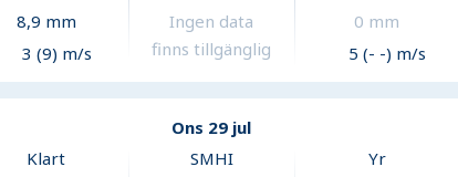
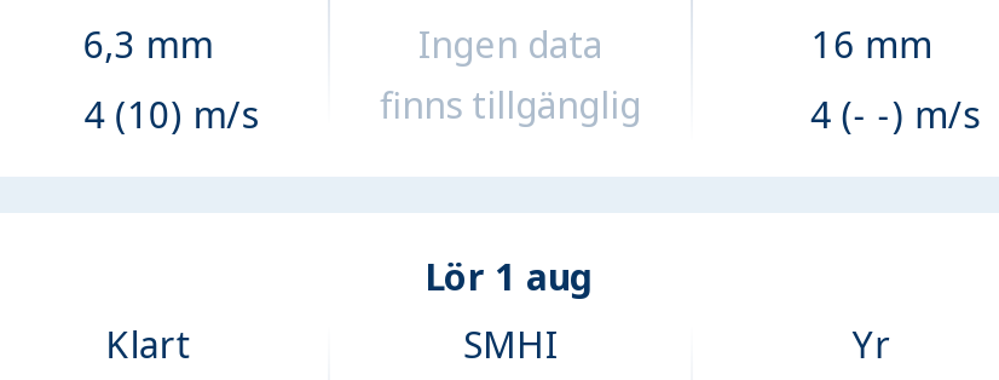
[16,10,76,33] 8,9 mm -> [83,20,213,69] 6,3 mm
[349,10,426,64] 0 mm | 5 (- -) m/s -> [810,20,979,138] 16 mm | 4 (- -) m/s
[22,42,91,64] 3 (9) m/s -> [84,89,258,138] 4 (10) m/s
[171,117,251,139] Ons 29 jul -> [425,253,594,301] Lör 1 aug

